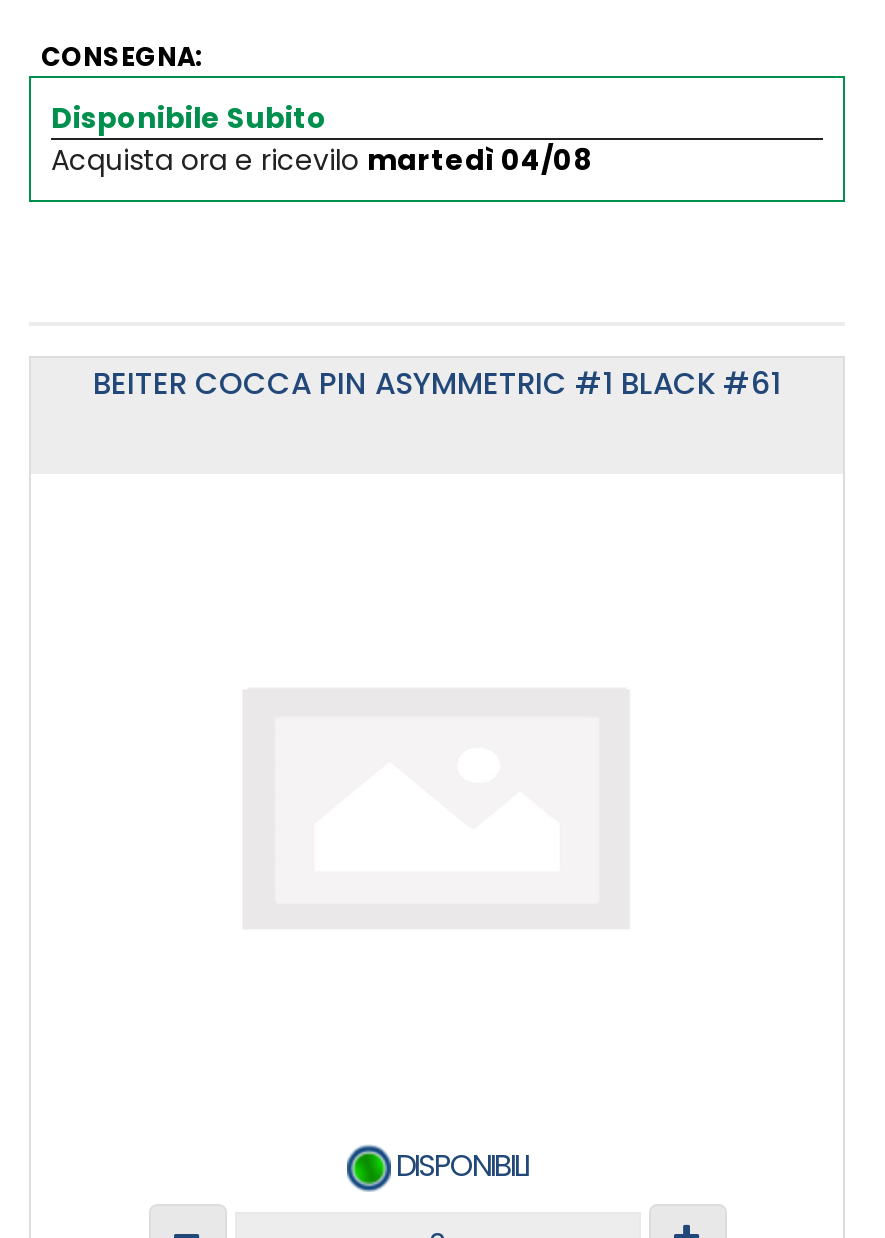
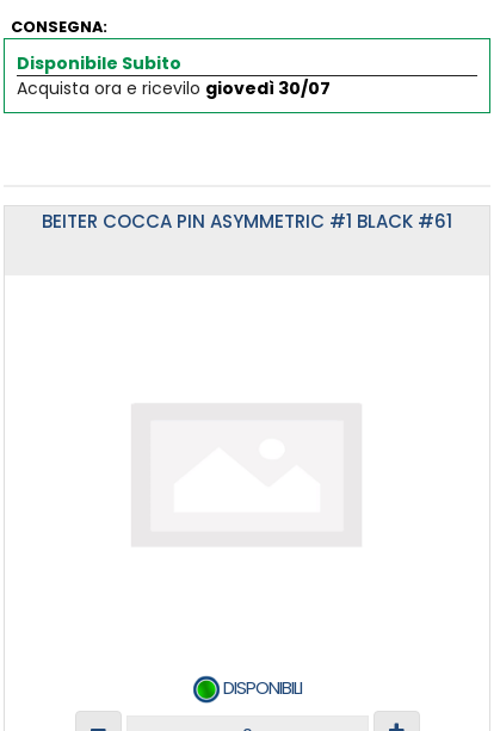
[51,139,591,179] Acquista ora e ricevilo martedì 04/08 -> [17,76,331,100] Acquista ora e ricevilo giovedì 30/07

